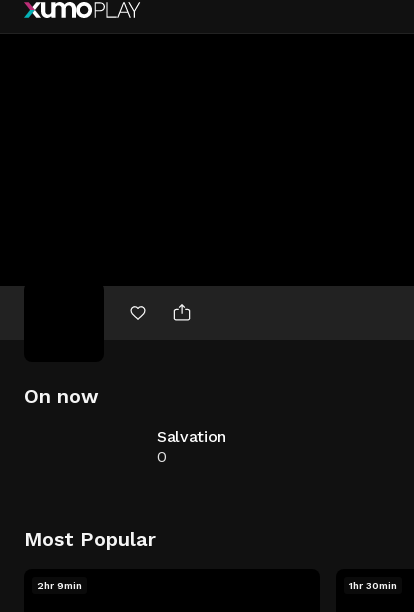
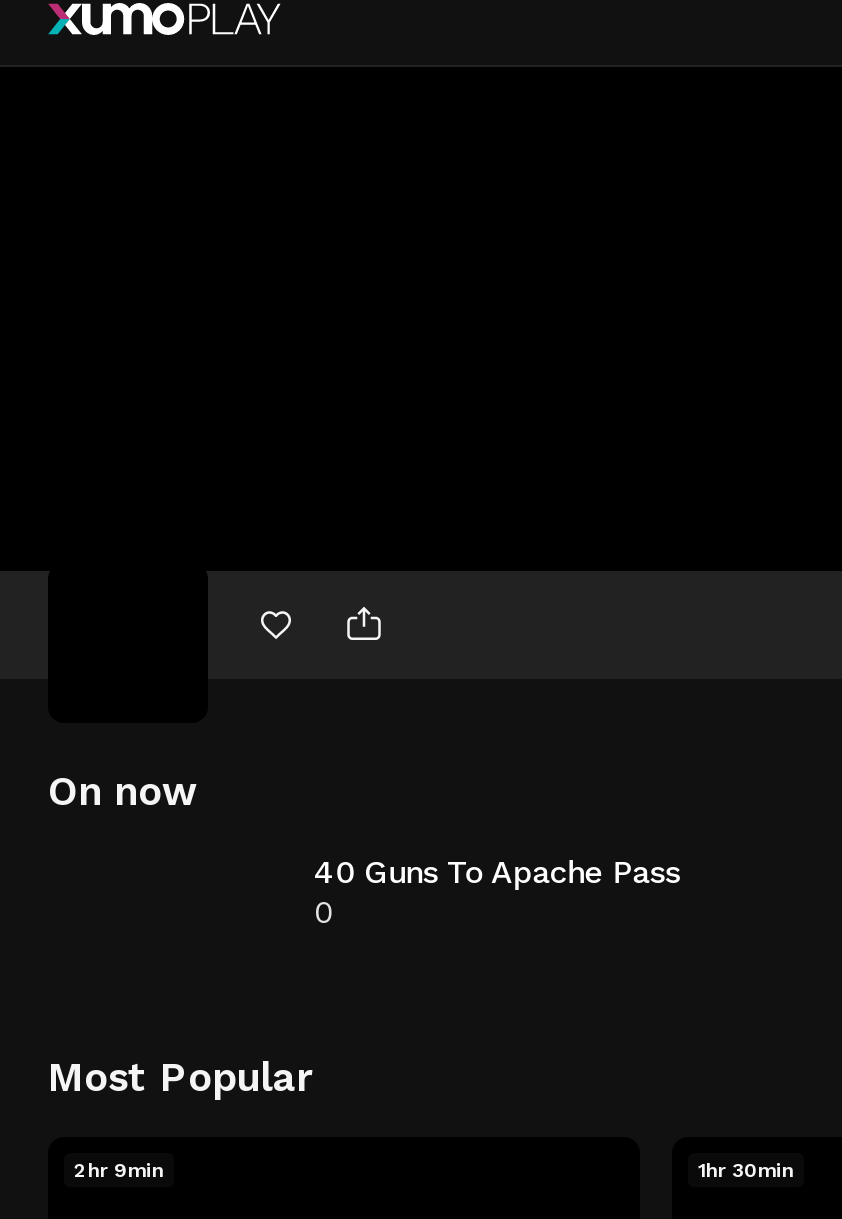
[157,427,226,446] Salvation -> [314,853,680,891] 40 Guns To Apache Pass

